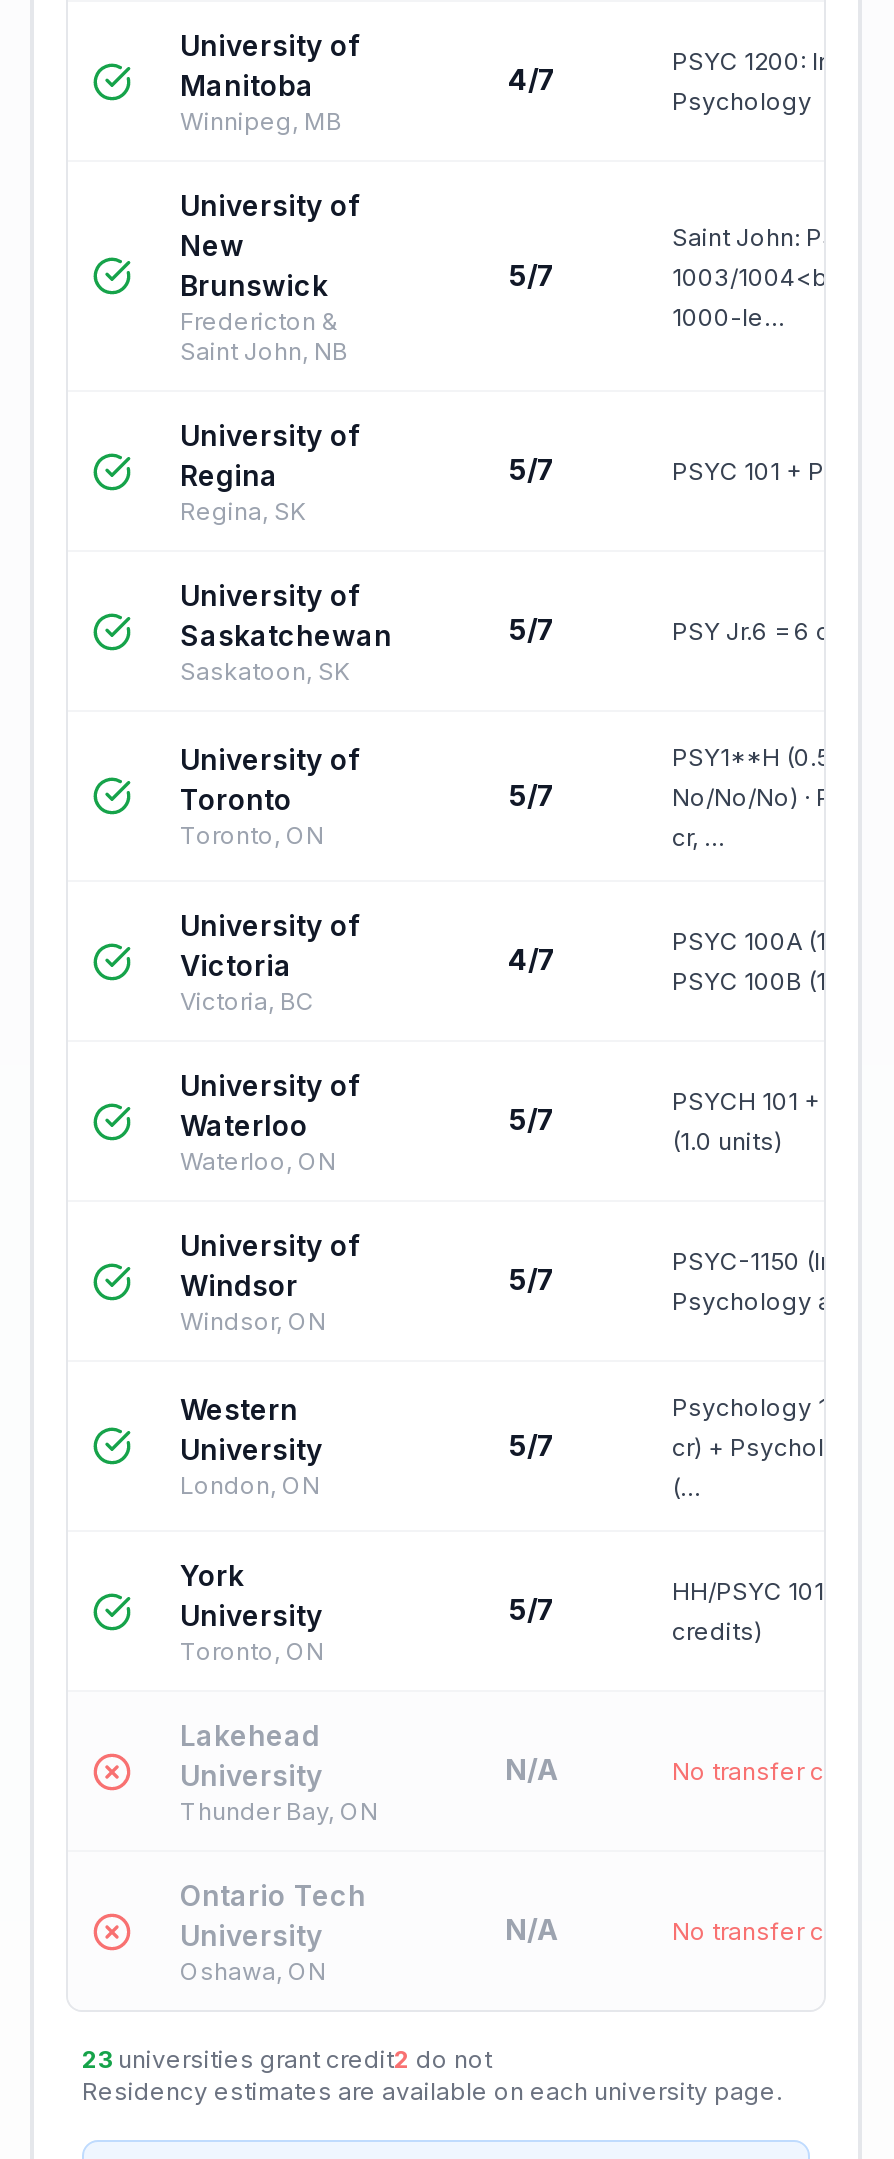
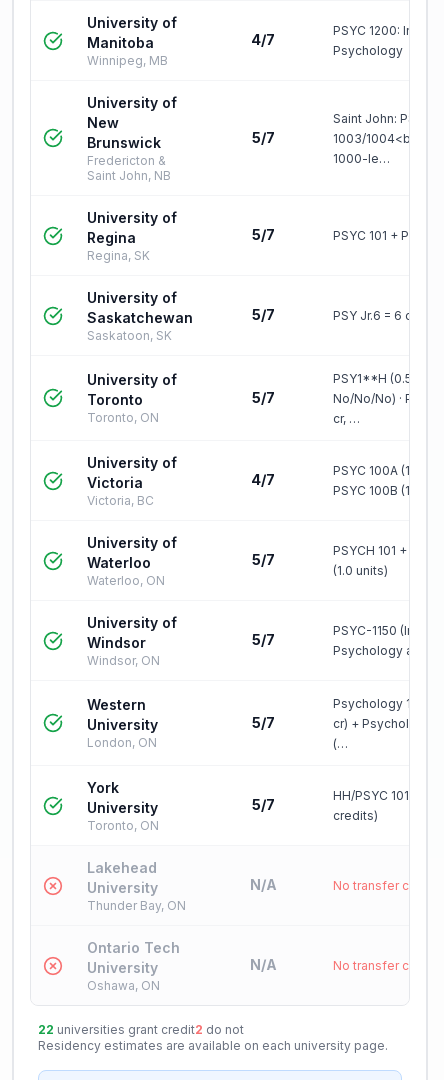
[82,2044,492,2074] 23 universities grant credit2 do not -> [38,1022,244,1037] 22 universities grant credit2 do not

